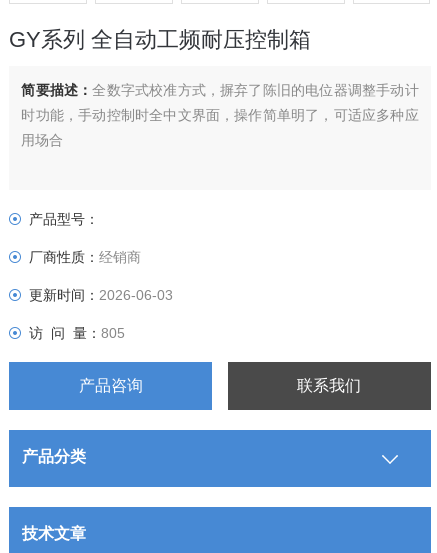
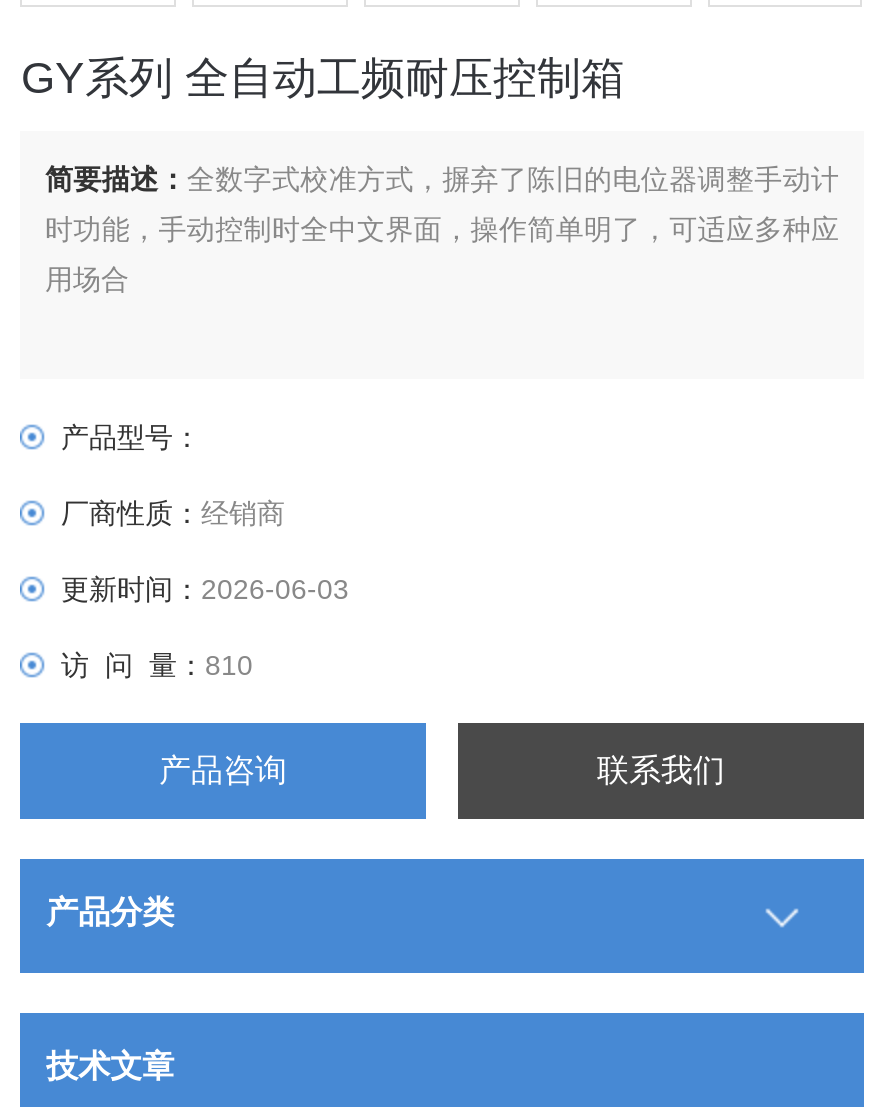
[29,325,125,341] 访 问 量：805 -> [61,649,253,681] 访 问 量：810

